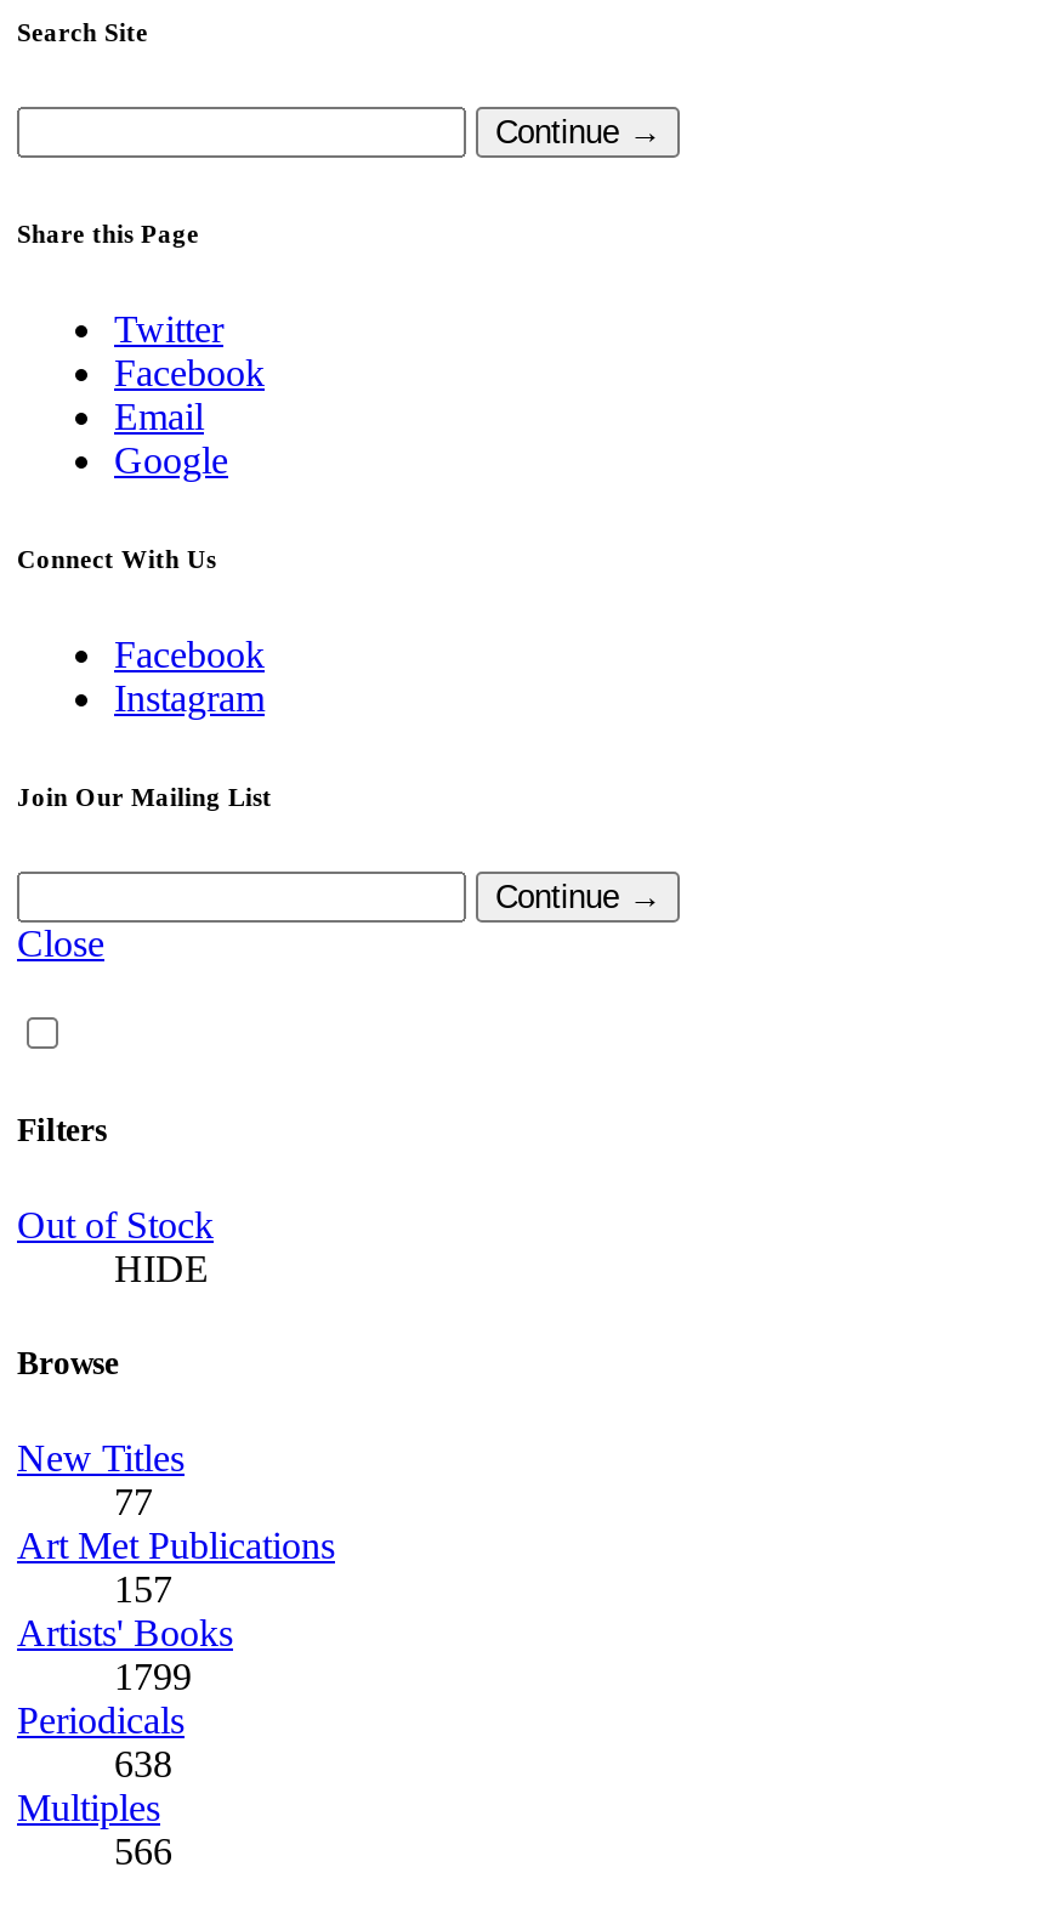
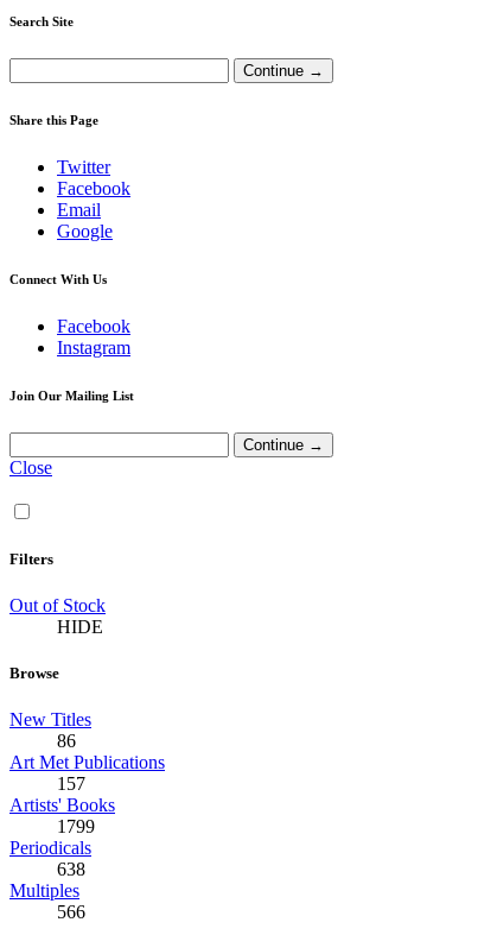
[114,1482,153,1523] 77 -> [57,731,76,751] 86

